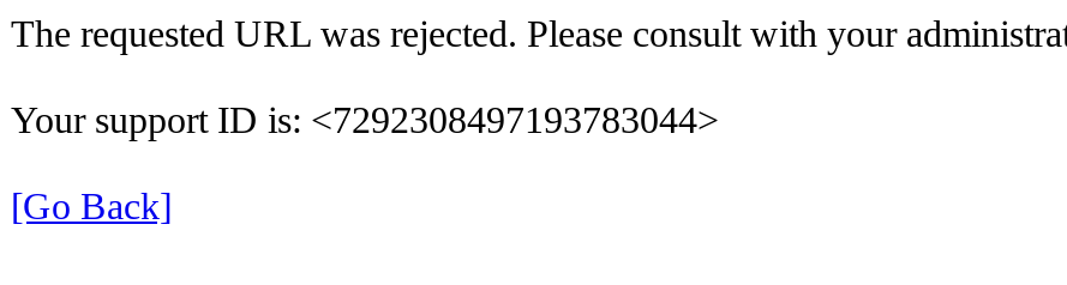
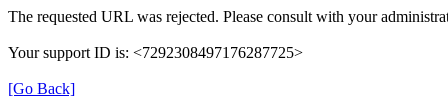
[11,99,719,140] Your support ID is: <7292308497193783044> -> [8,44,303,61] Your support ID is: <7292308497176287725>

